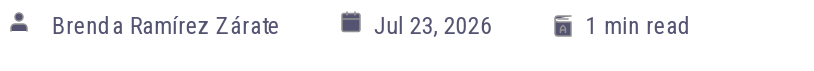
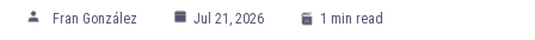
[52,12,492,40] Brenda Ramírez Zárate | Jul 23, 2026 -> [53,11,264,27] Fran González | Jul 21, 2026

